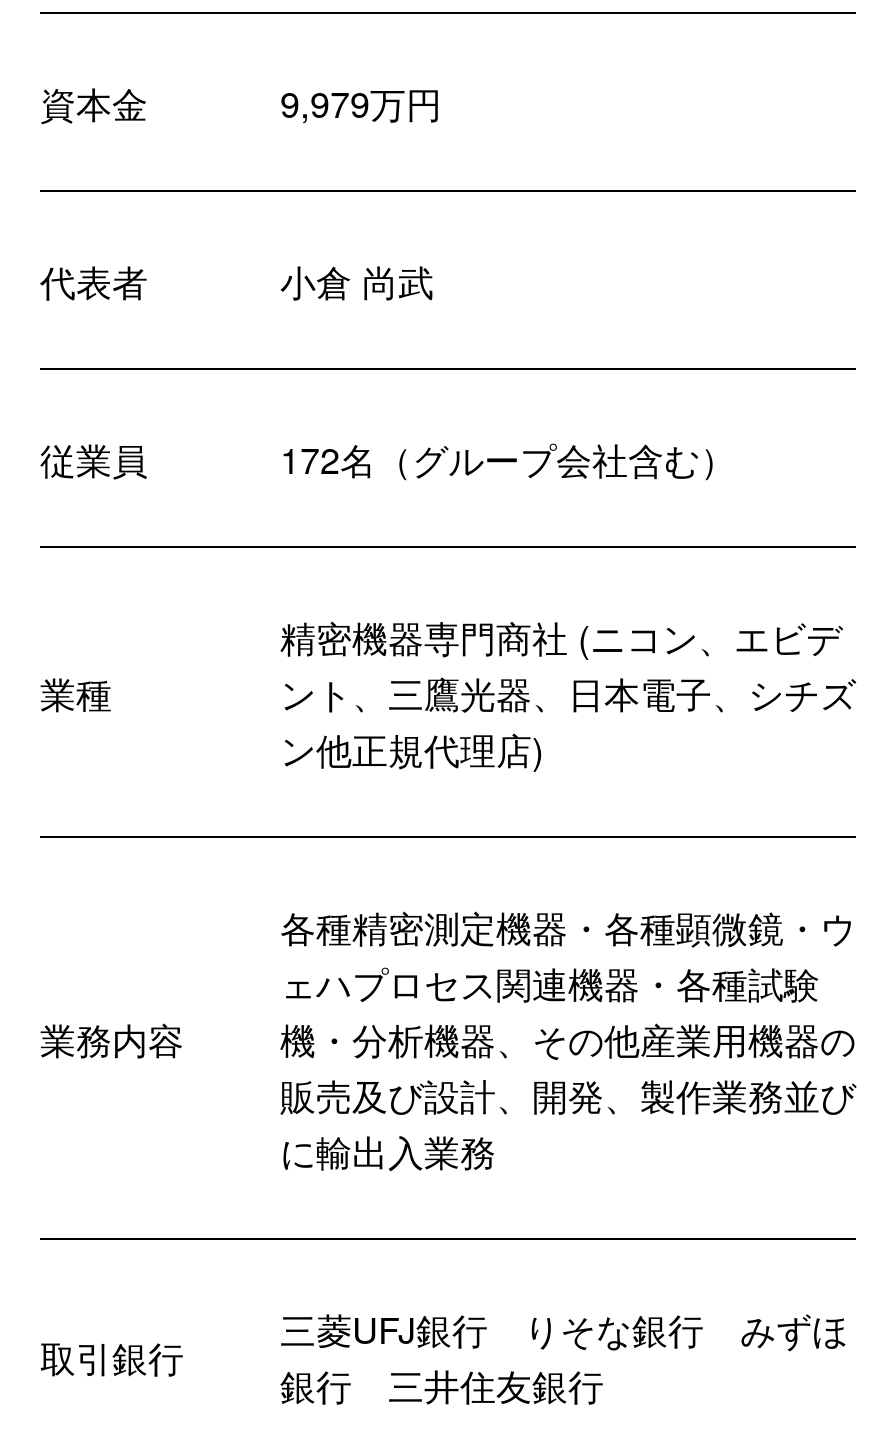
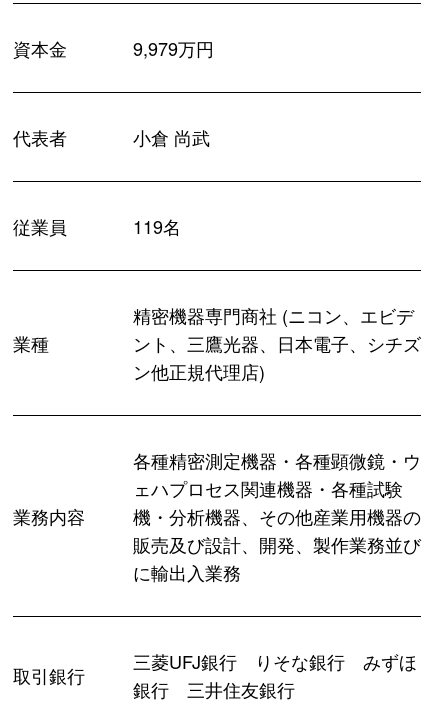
[280,431,736,483] 172名（グループ会社含む） -> [133,213,181,239] 119名

